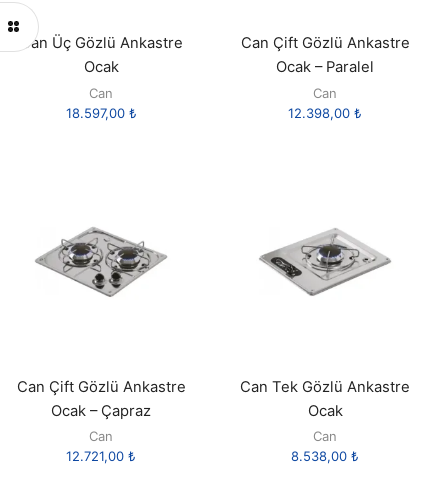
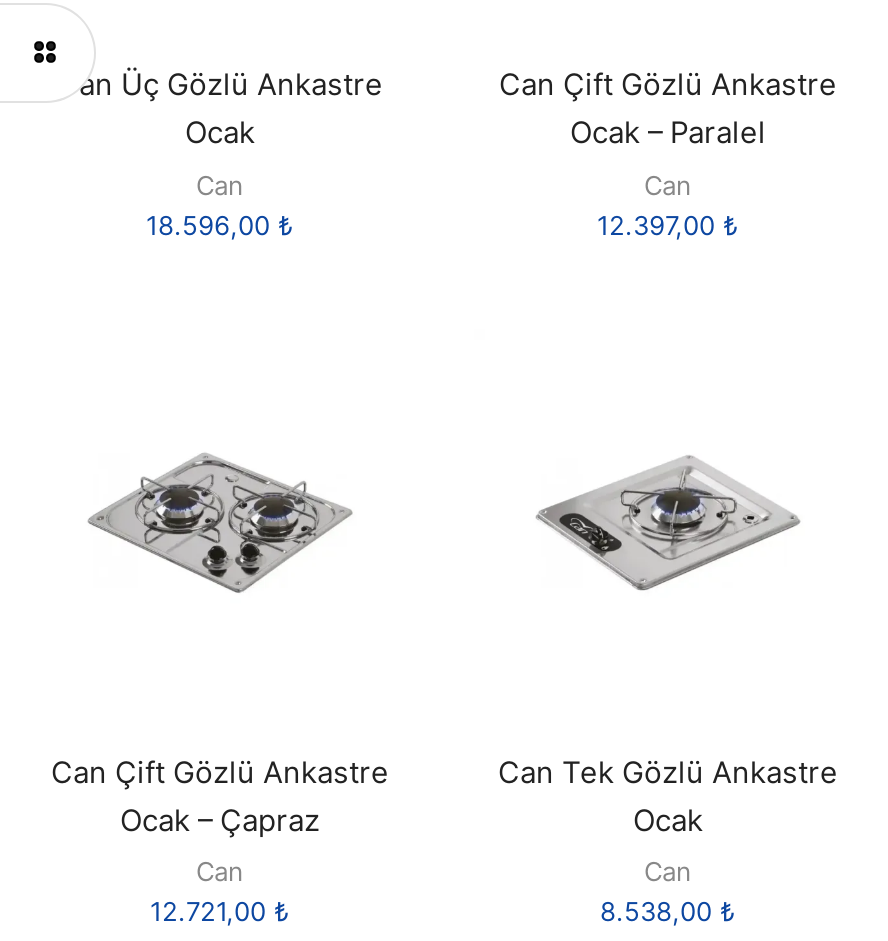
[65,105,136,121] 18.597,00 ₺ -> [146,208,294,240] 18.596,00 ₺
[288,105,362,121] 12.398,00 ₺ -> [597,208,739,240] 12.397,00 ₺

